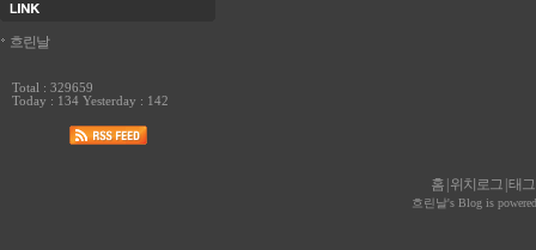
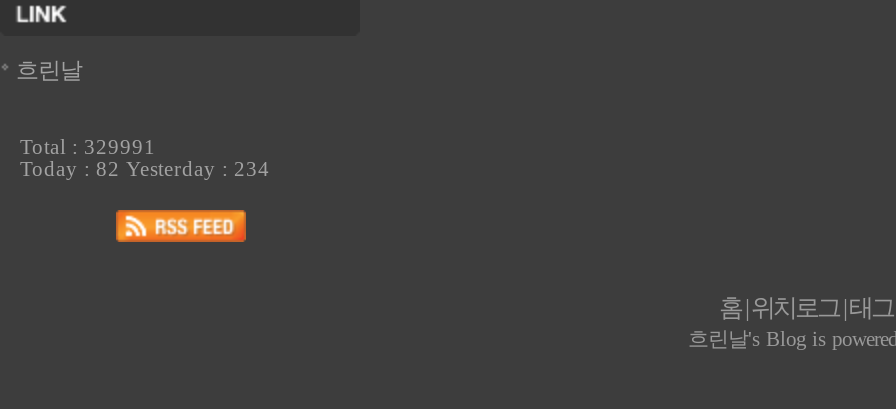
[12,81,93,94] Total : 329659 -> [20,136,156,158] Total : 329991
[12,94,169,108] Today : 134 Yesterday : 142 -> [20,158,270,180] Today : 82 Yesterday : 234

